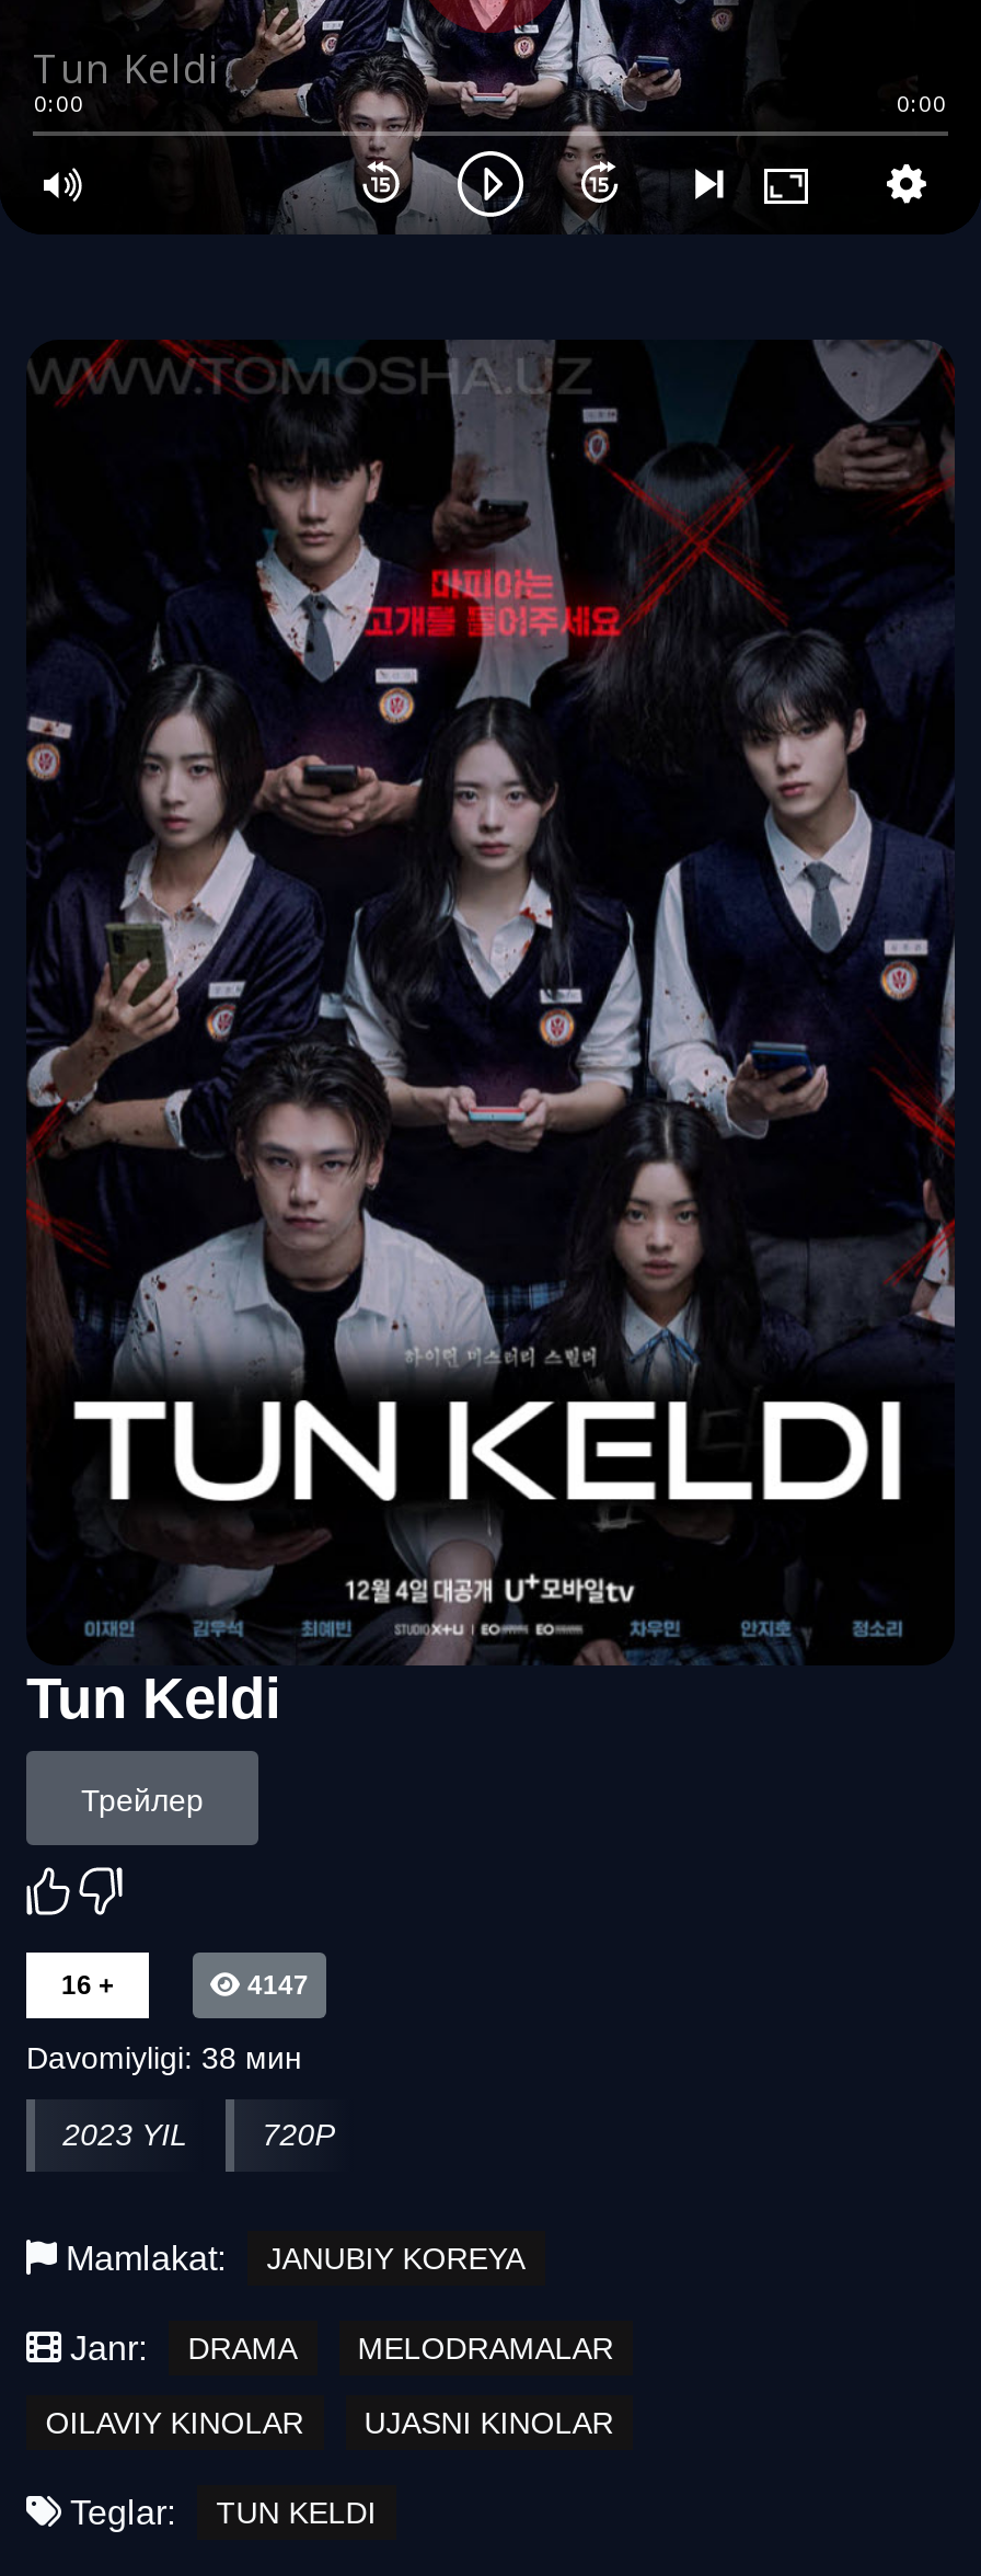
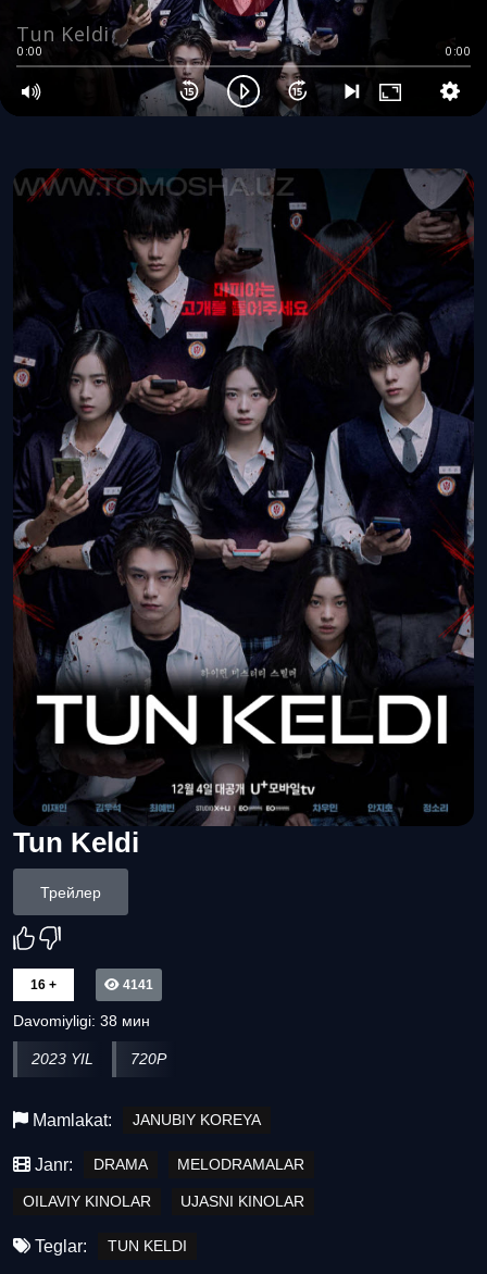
[241,1969,309,2000] 4147 -> [120,977,153,992] 4141

